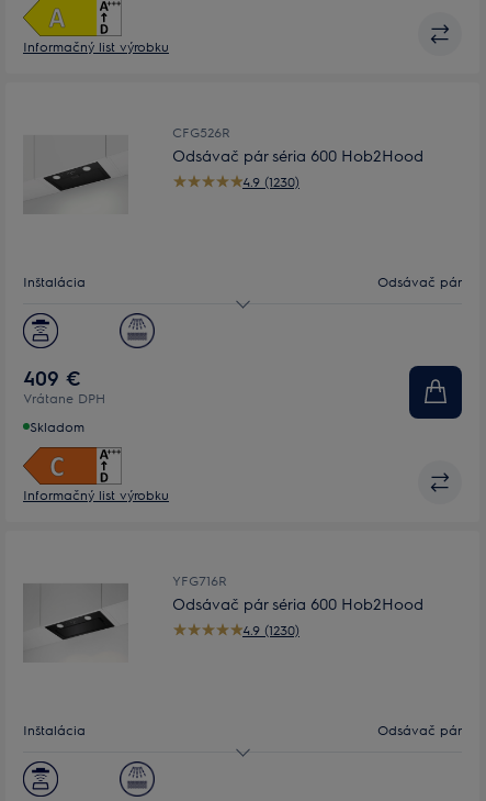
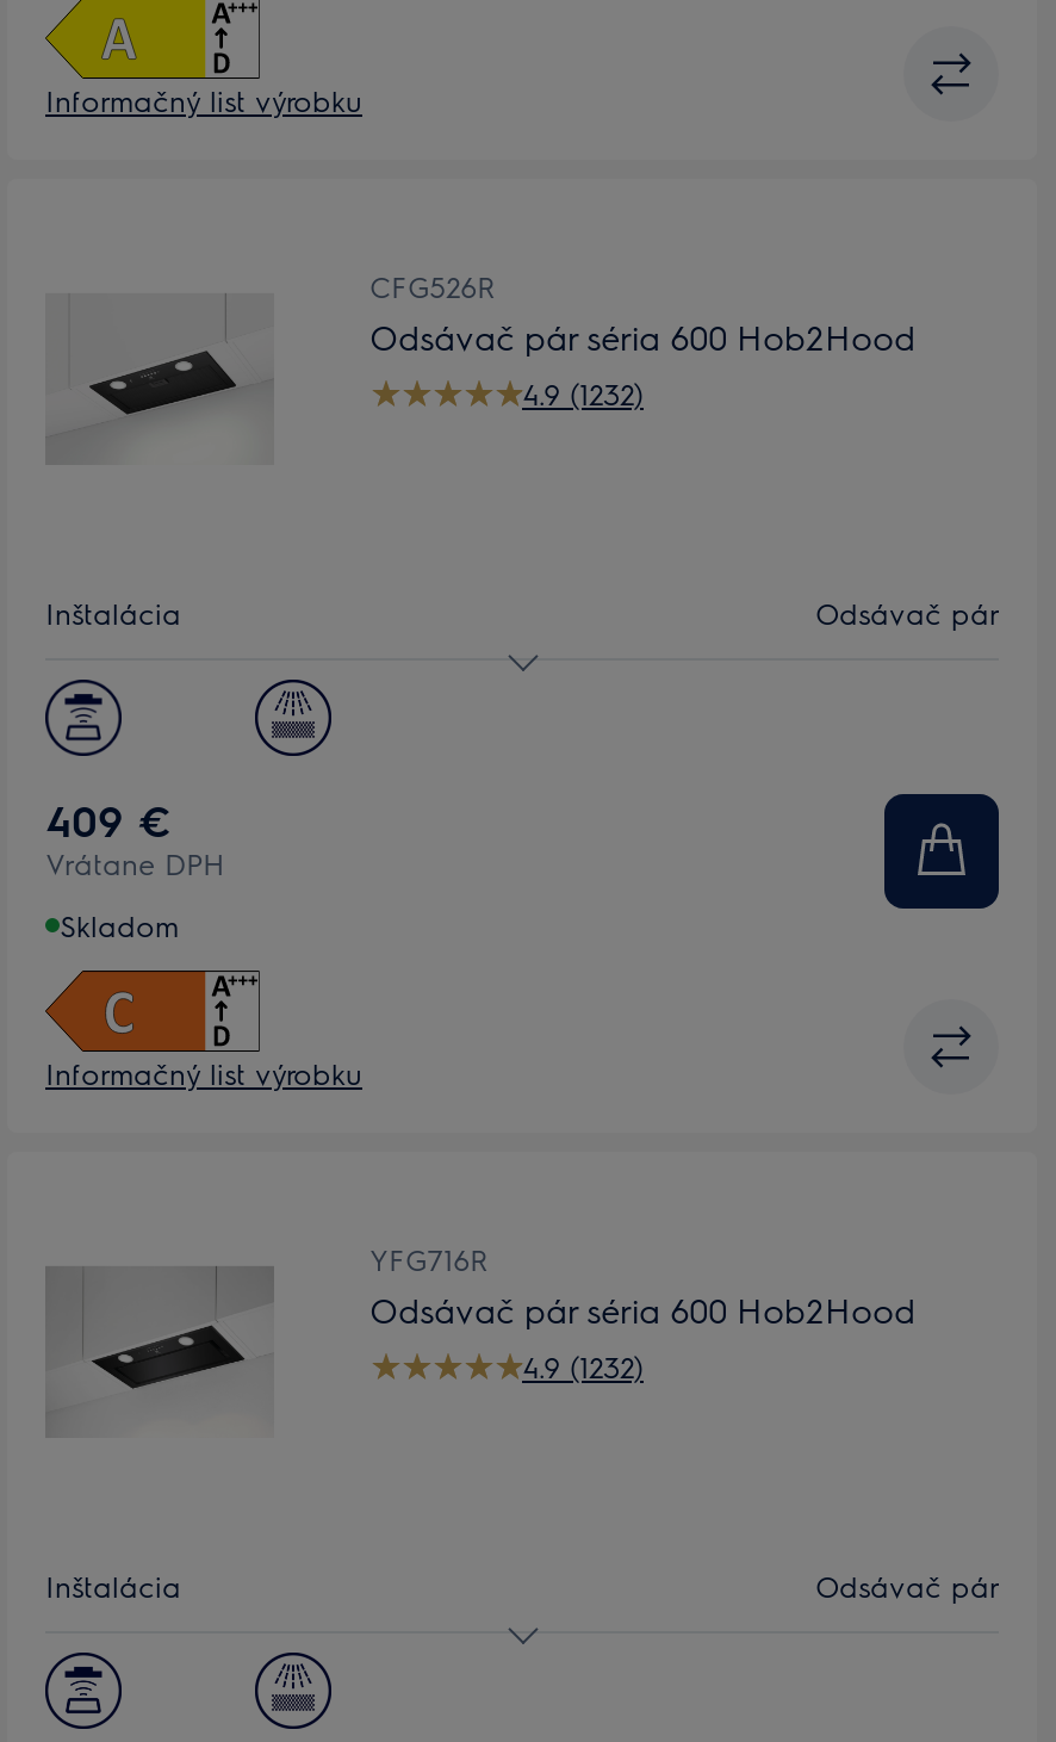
[242,172,299,190] 4.9 (1230) -> [522,374,644,412] 4.9 (1232)
[242,621,299,638] 4.9 (1230) -> [522,1347,644,1385] 4.9 (1232)

